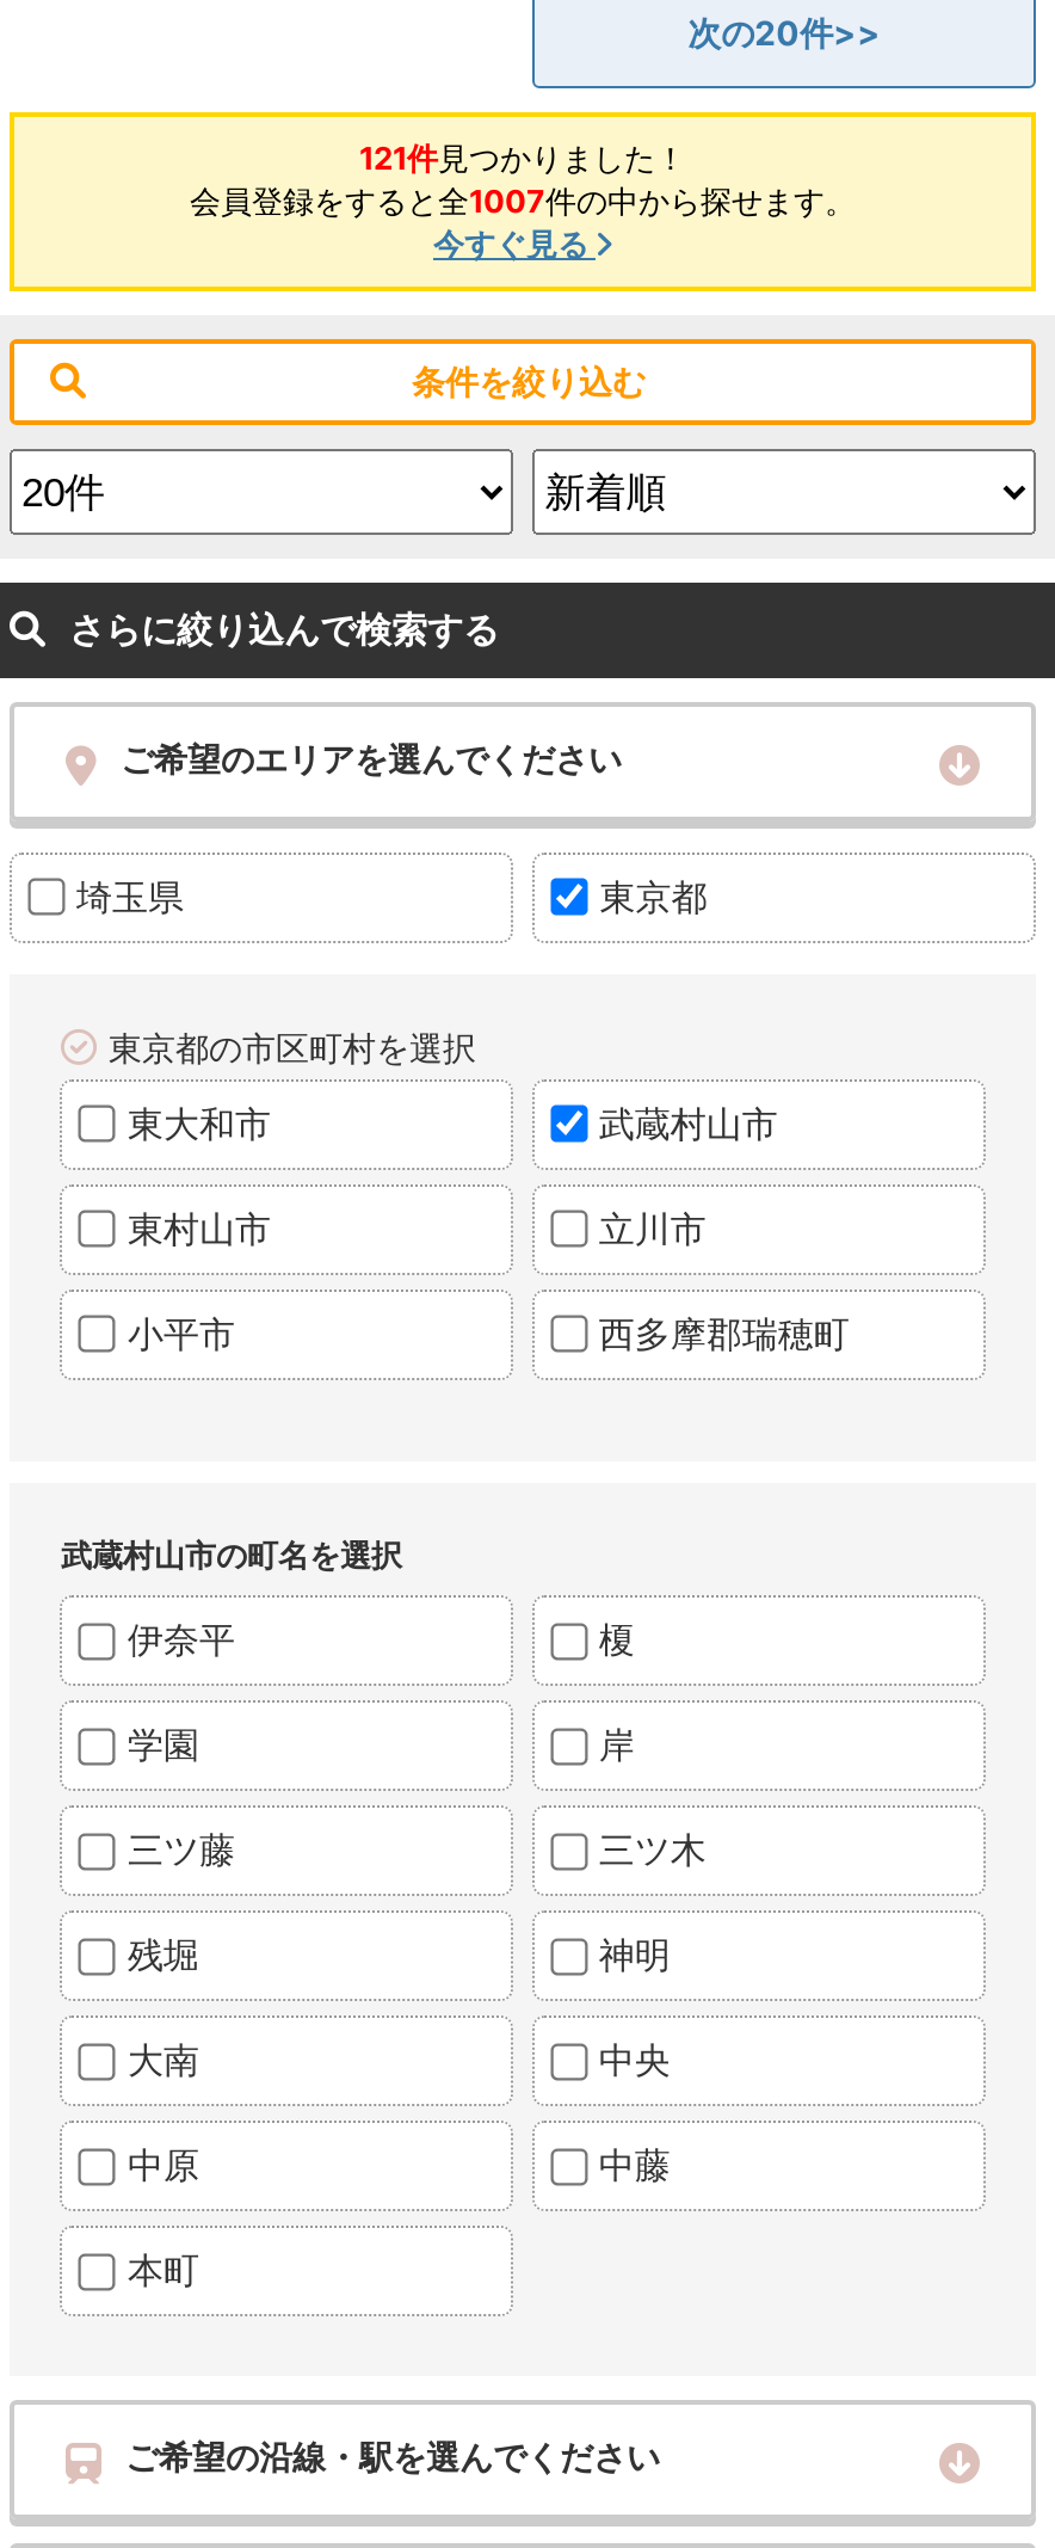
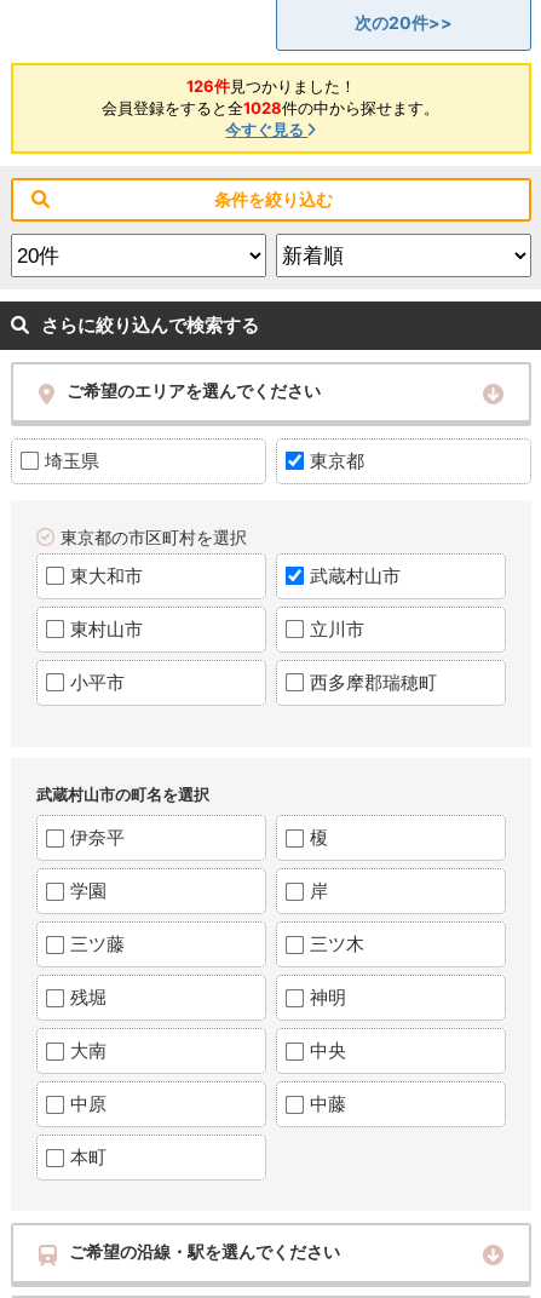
[359,137,686,176] 121件見つかりました！ -> [186,76,356,95] 126件見つかりました！
[190,180,856,219] 会員登録をすると全1007件の中から探せます。 -> [102,97,440,117] 会員登録をすると全1028件の中から探せます。

